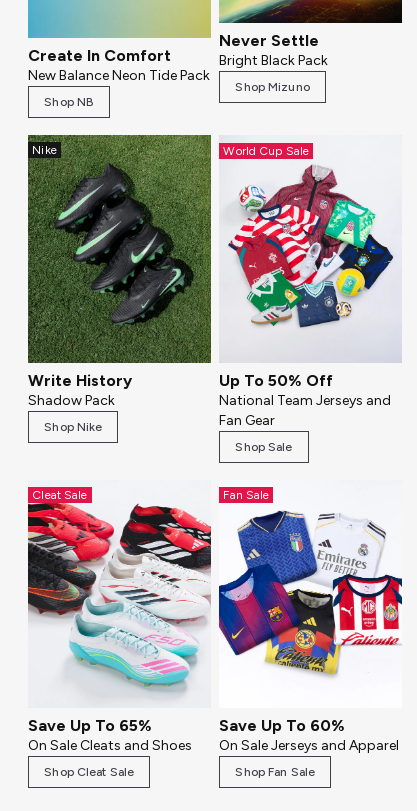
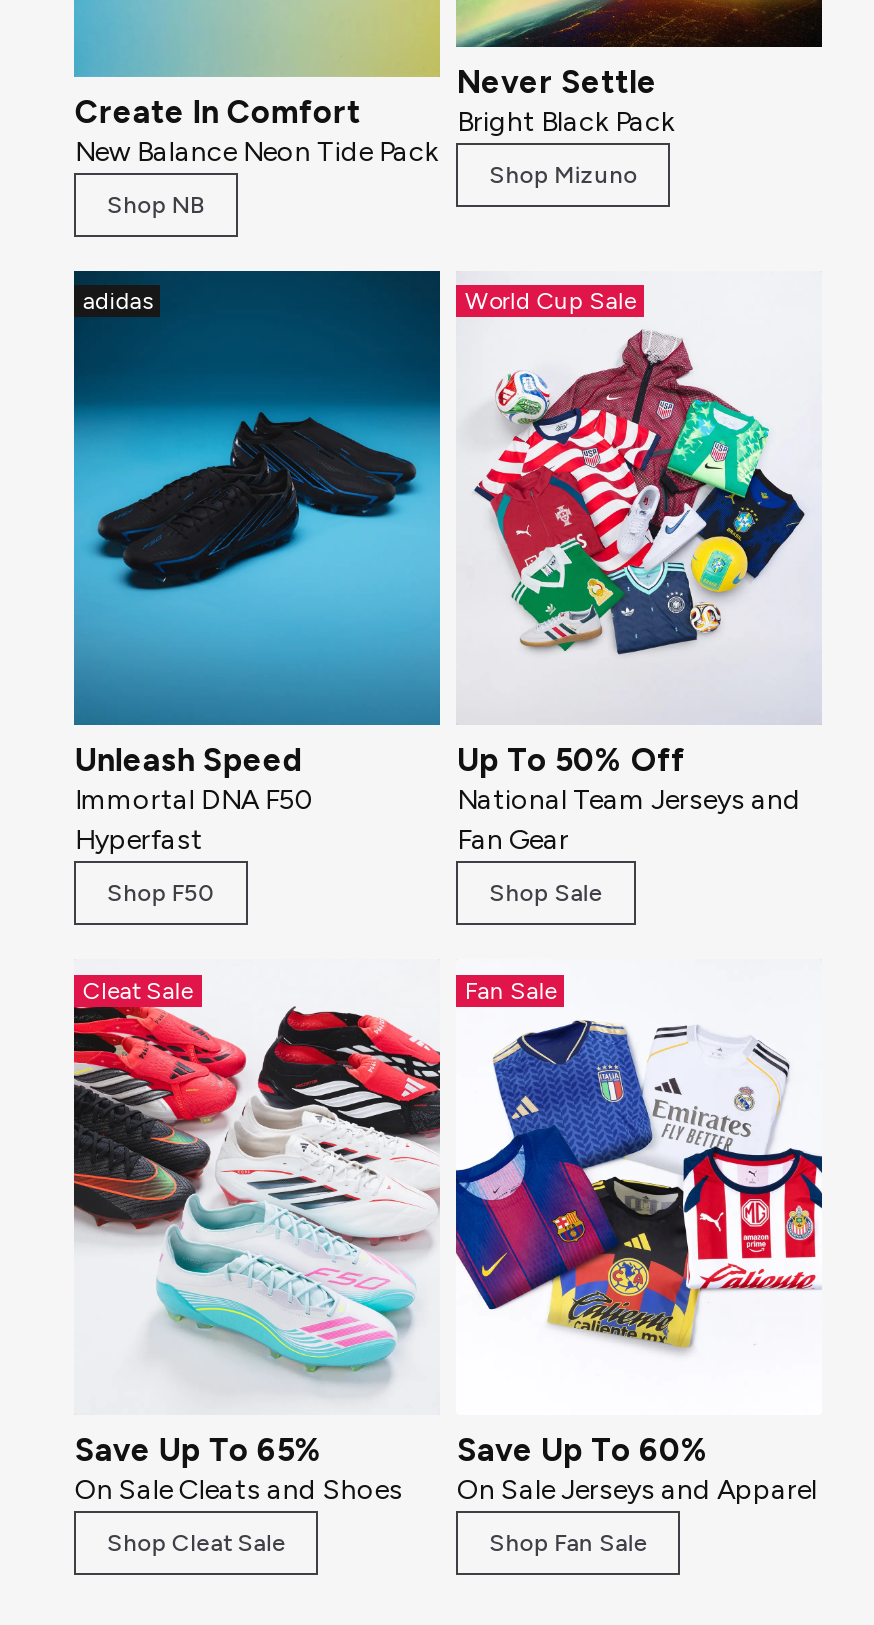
[27,134,212,364] [image] | Nike -> [72,268,442,726] [image] | adidas
[28,371,132,409] Write History | Shadow Pack -> [75,742,315,858] Unleash Speed | Immortal DNA F50 | Hyperfast
[44,420,102,434] Shop Nike -> [107,880,217,908] Shop F50

